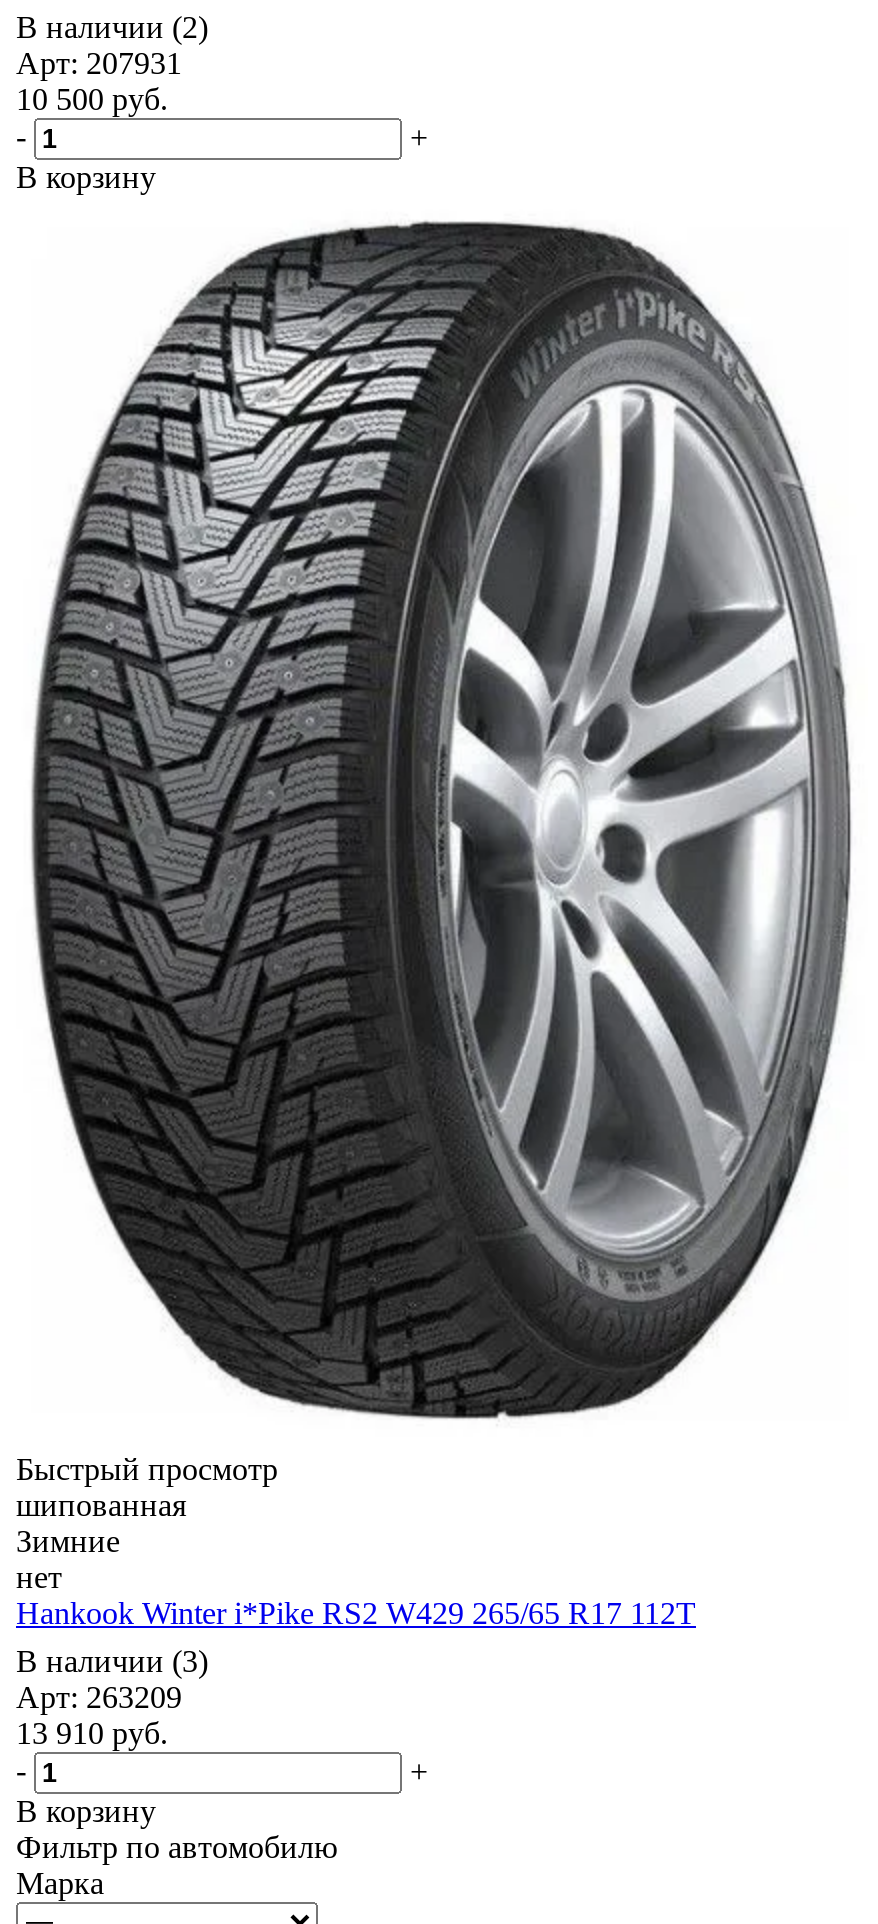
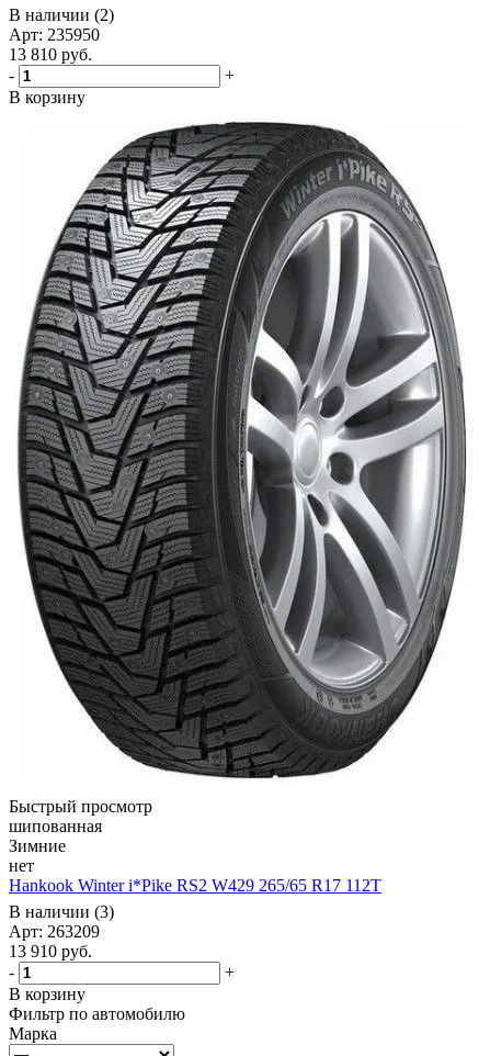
[16,46,182,80] Арт: 207931 -> [9,25,100,44] Арт: 235950
[16,82,168,116] 10 500 руб. -> [9,45,92,63] 13 810 руб.

